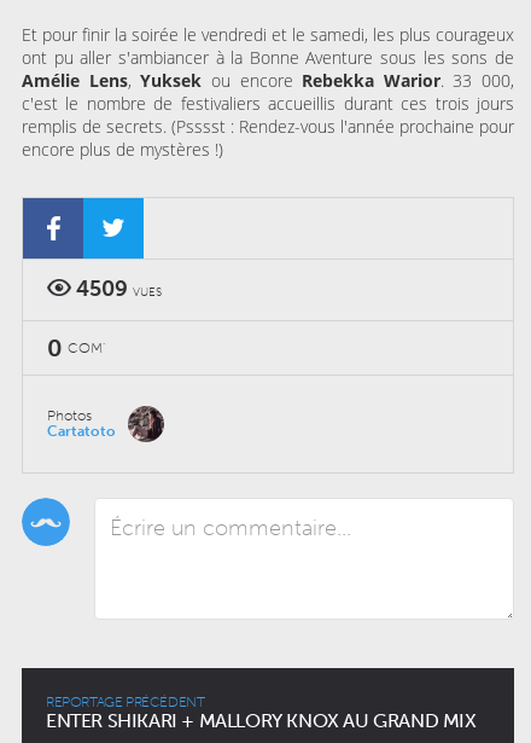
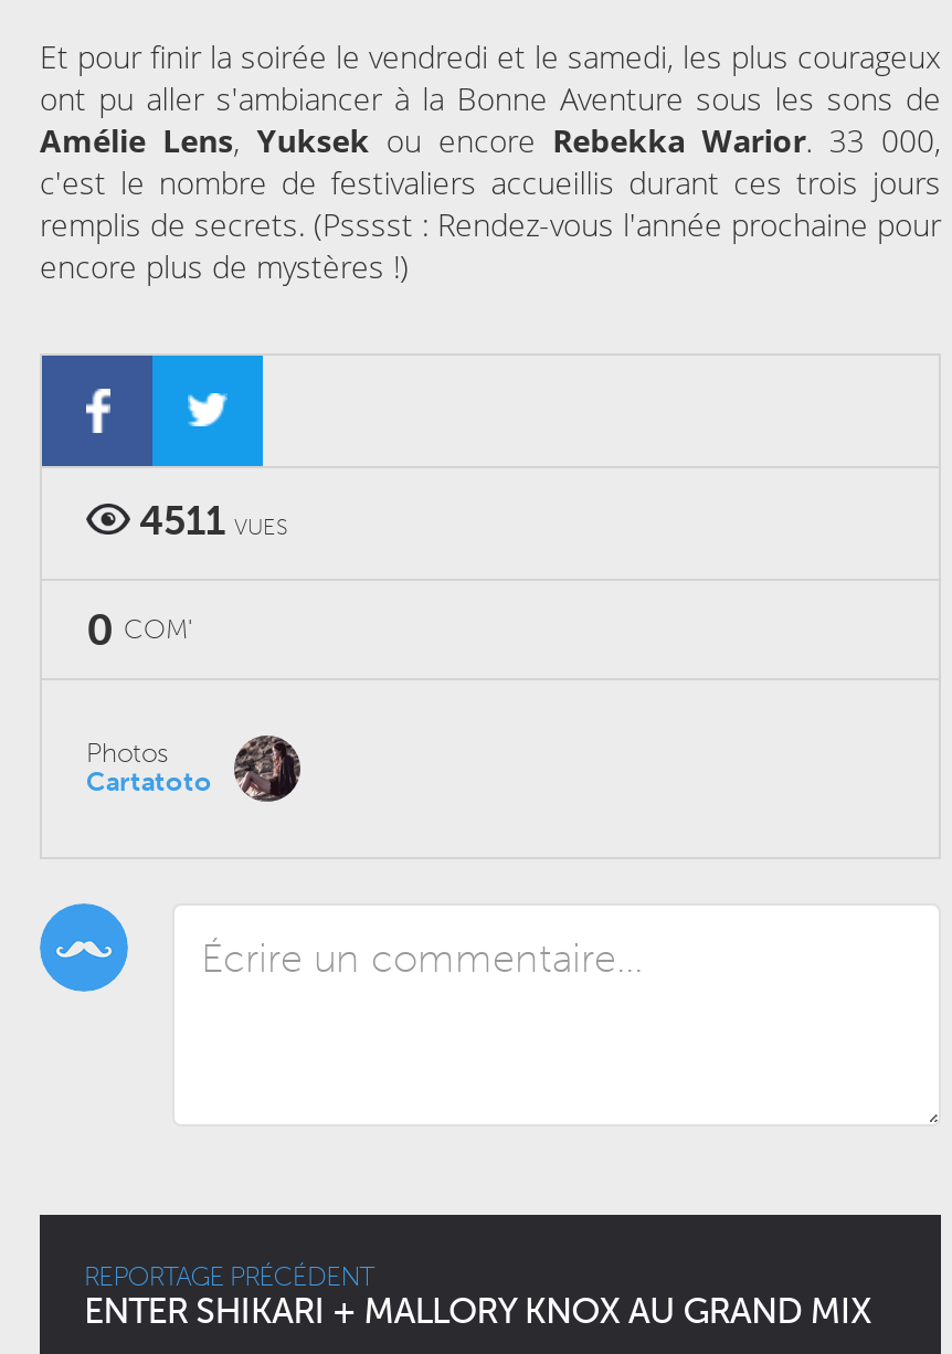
[76,275,162,302] 4509 VUES -> [139,497,287,546] 4511 VUES

